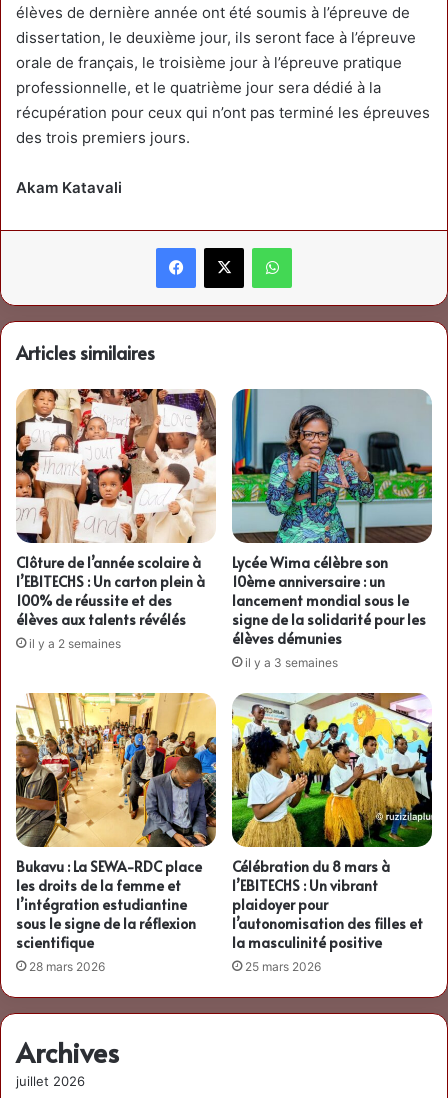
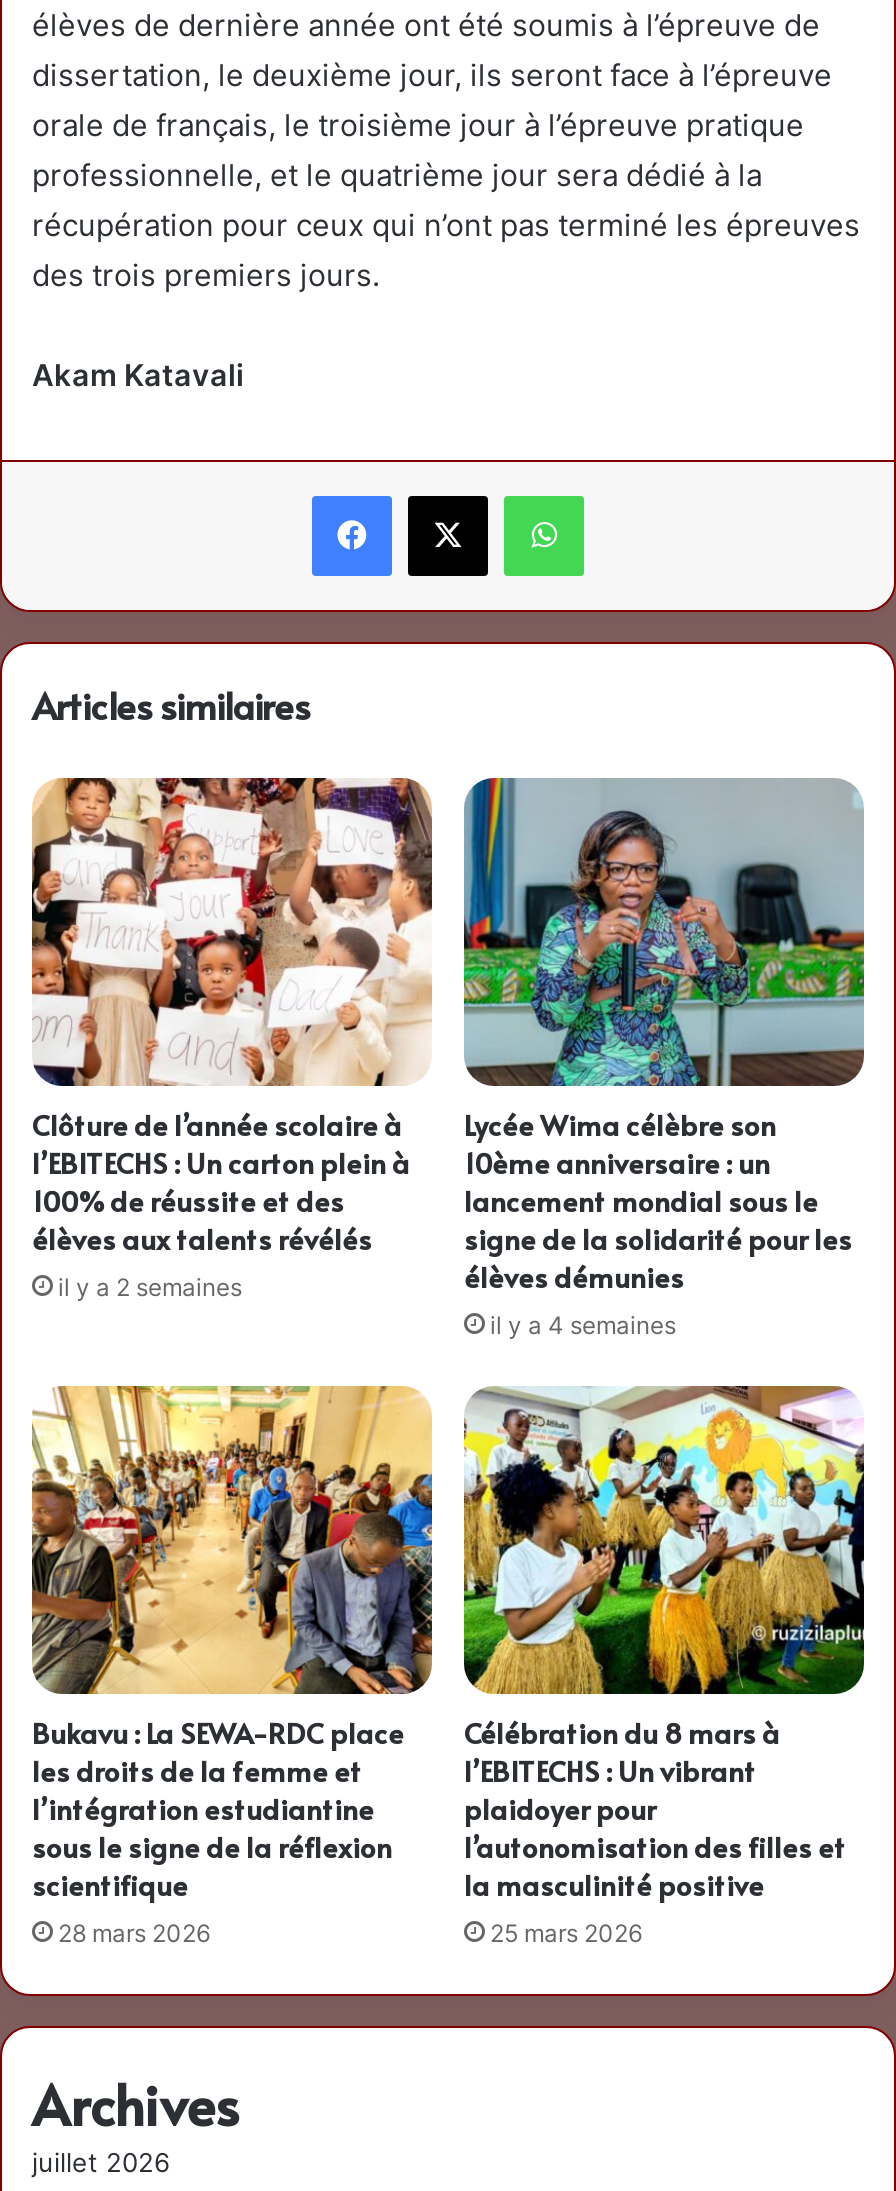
[245,655,338,670] il y a 3 semaines -> [490,1310,676,1340] il y a 4 semaines

